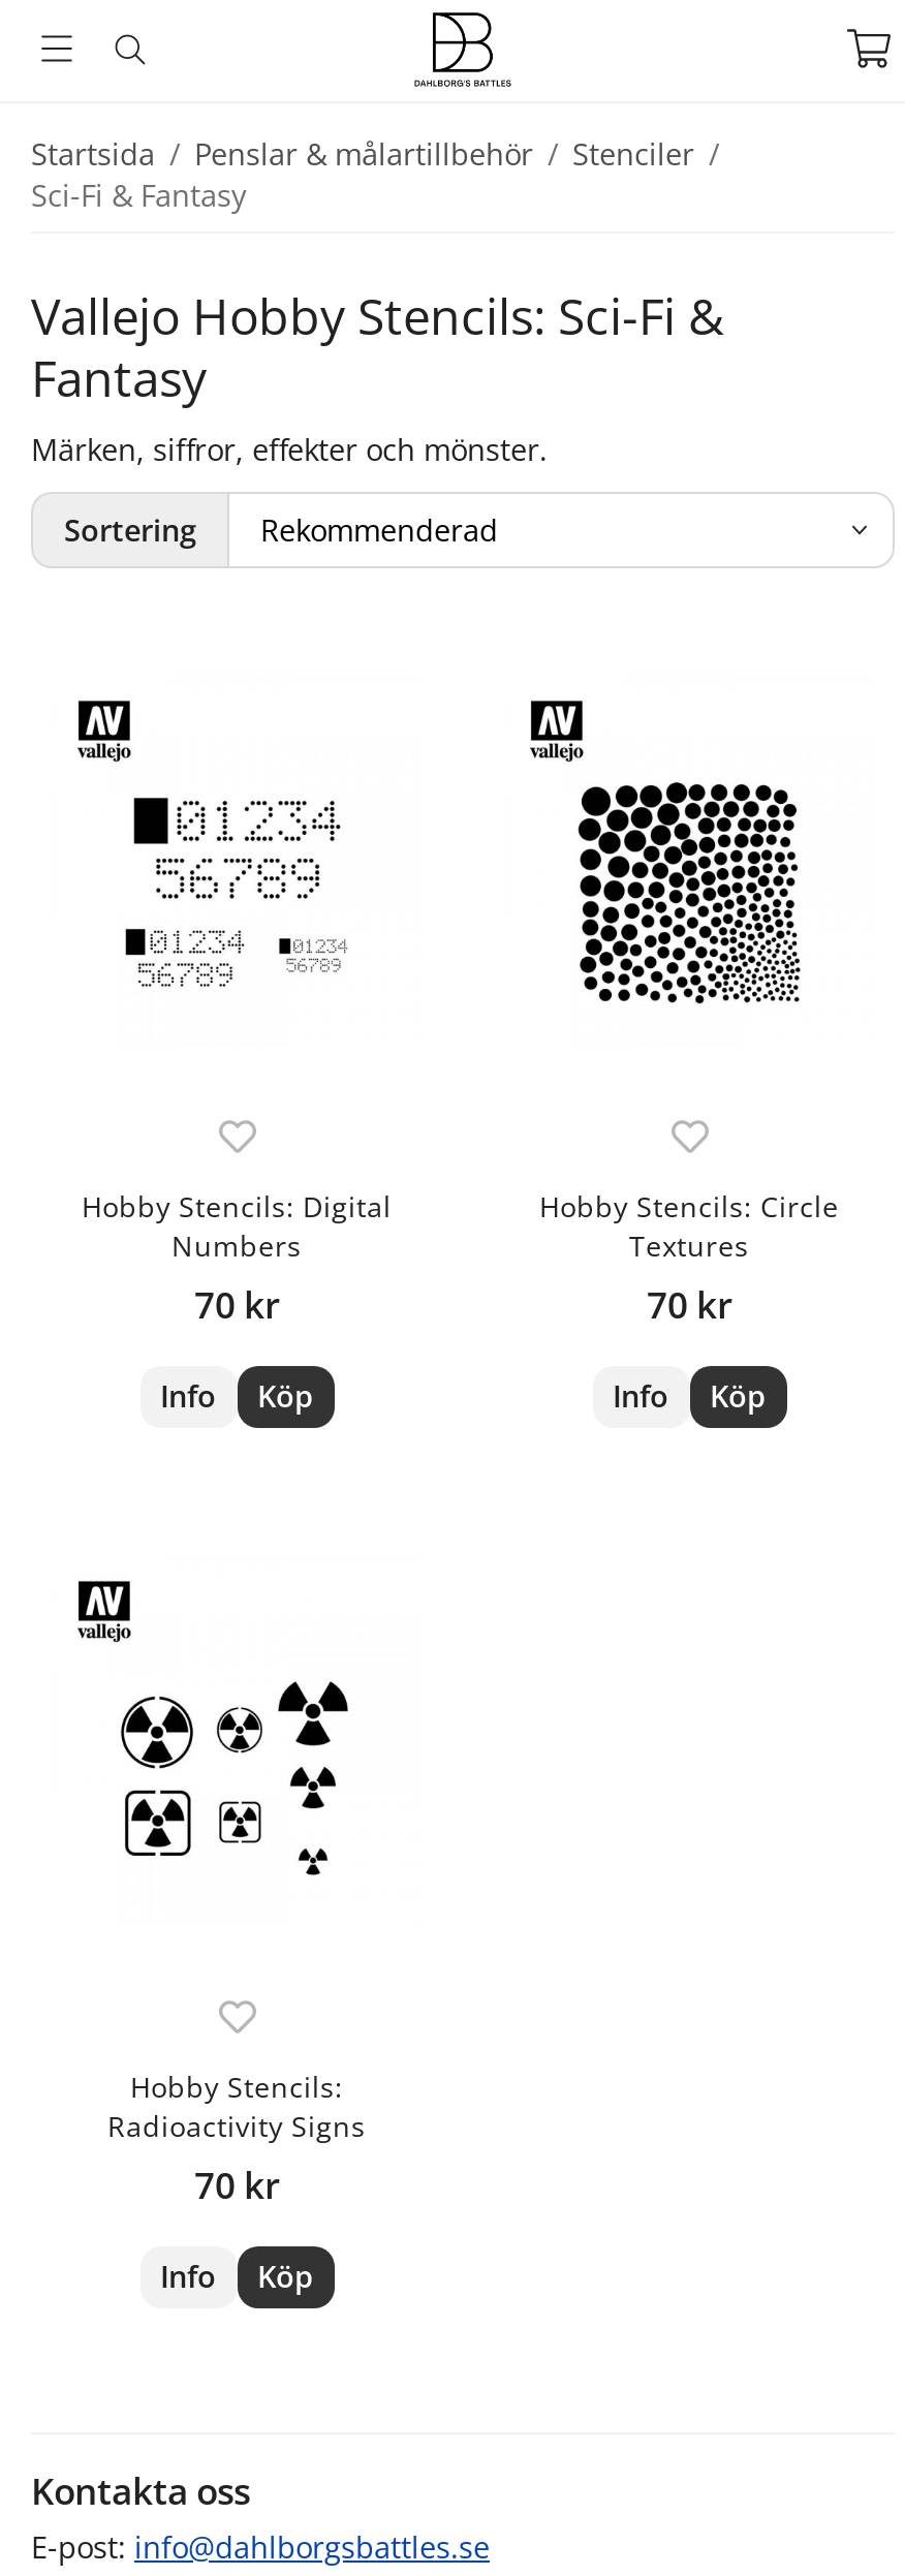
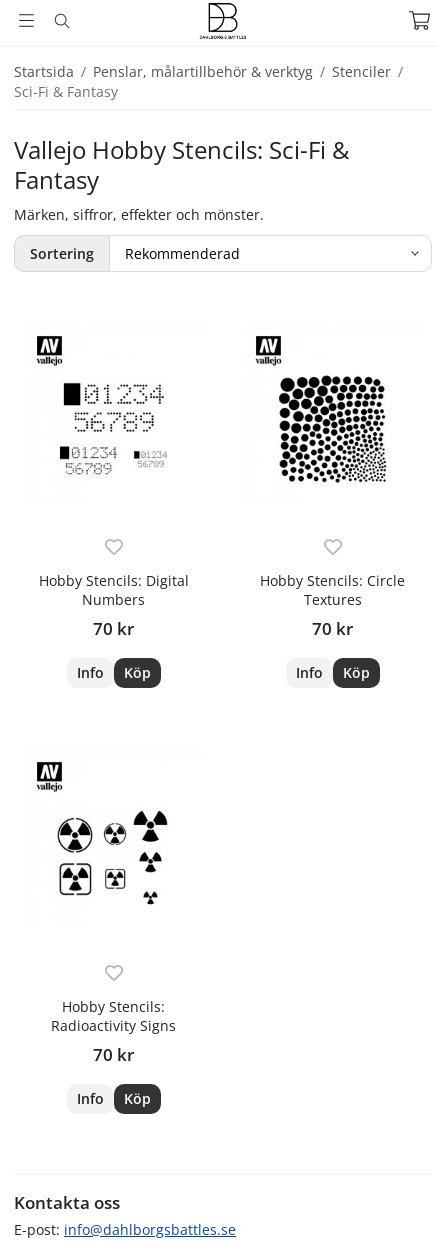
[31,134,719,174] Startsida / Penslar & målartillbehör / Stenciler / -> [14,62,403,81] Startsida / Penslar, målartillbehör & verktyg / Stenciler /

